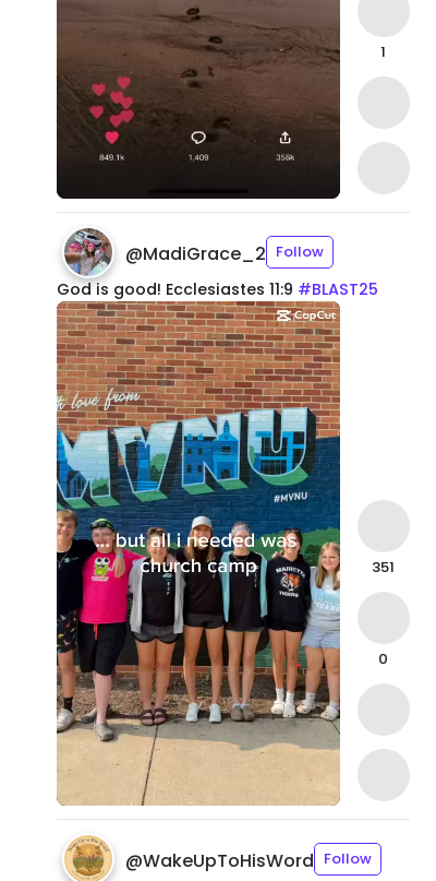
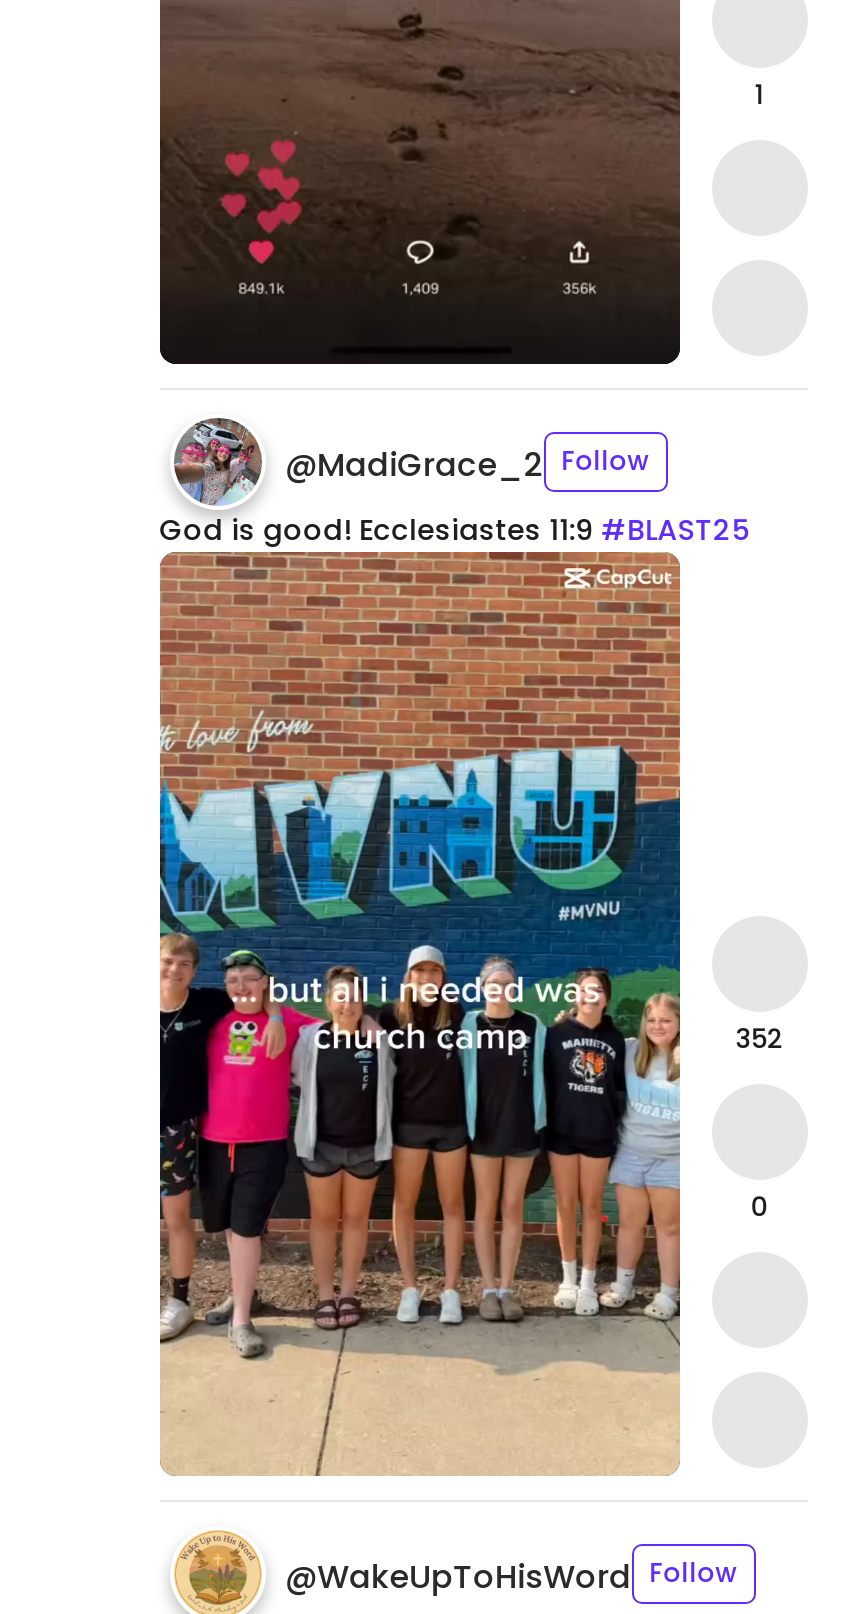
[372,557,395,578] 351 -> [735,1020,783,1058] 352

